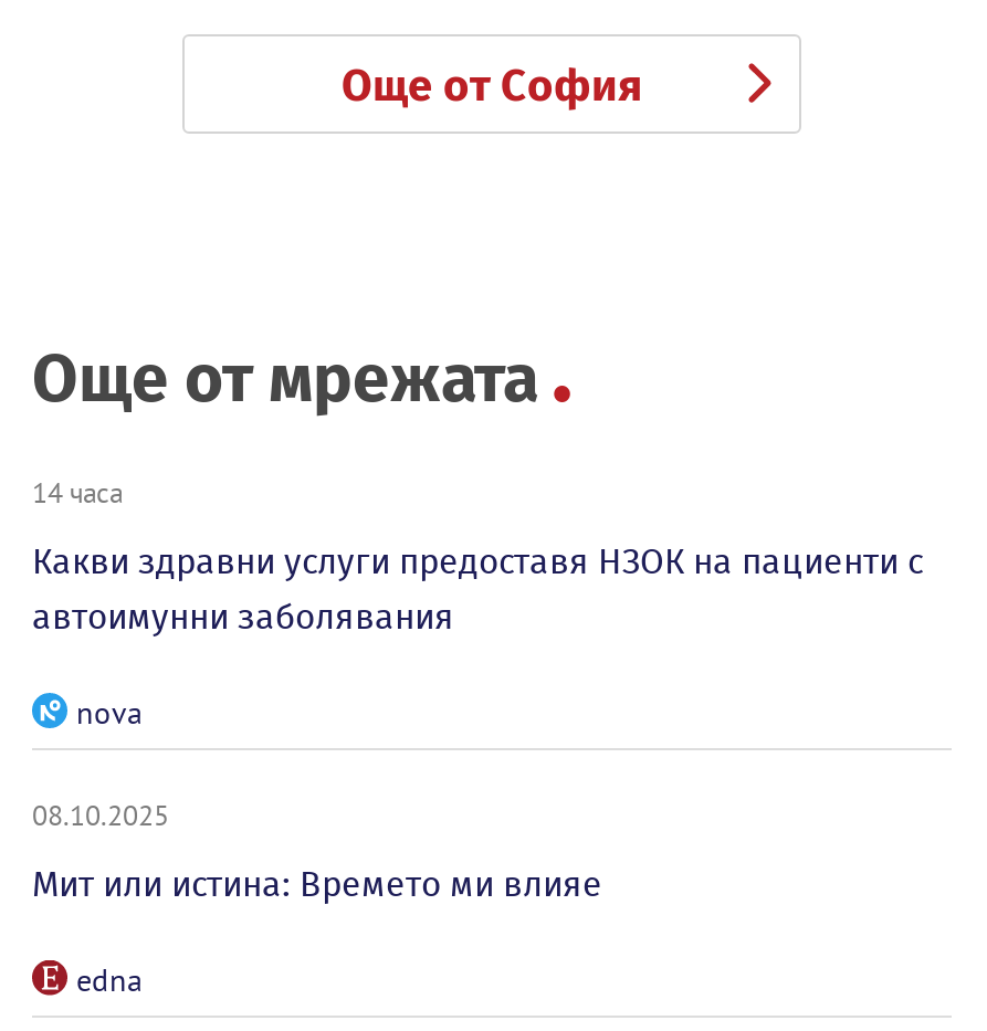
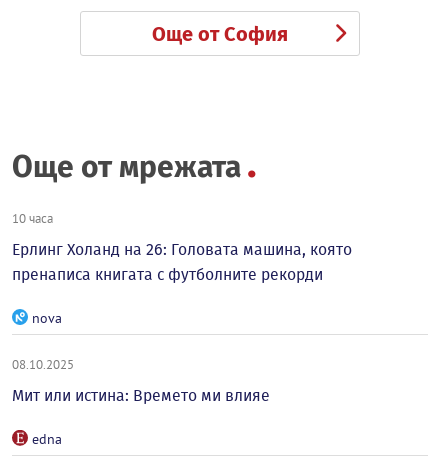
[32,474,123,509] 14 часа -> [12,210,53,226] 10 часа
[32,540,923,638] Какви здравни услуги предоставя НЗОК на пациенти с | автоимунни заболявания -> [12,240,352,284] Ерлинг Холанд на 26: Головата машина, която | пренаписа книгата с футболните рекорди

